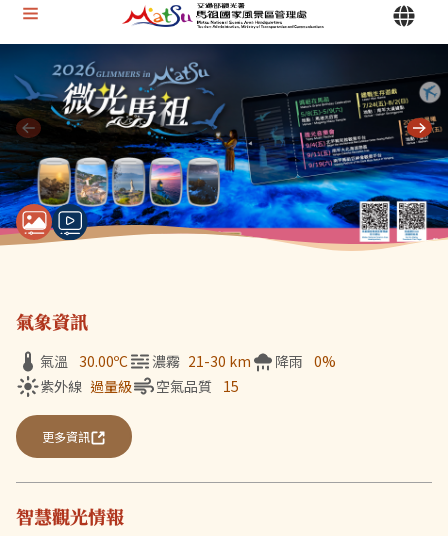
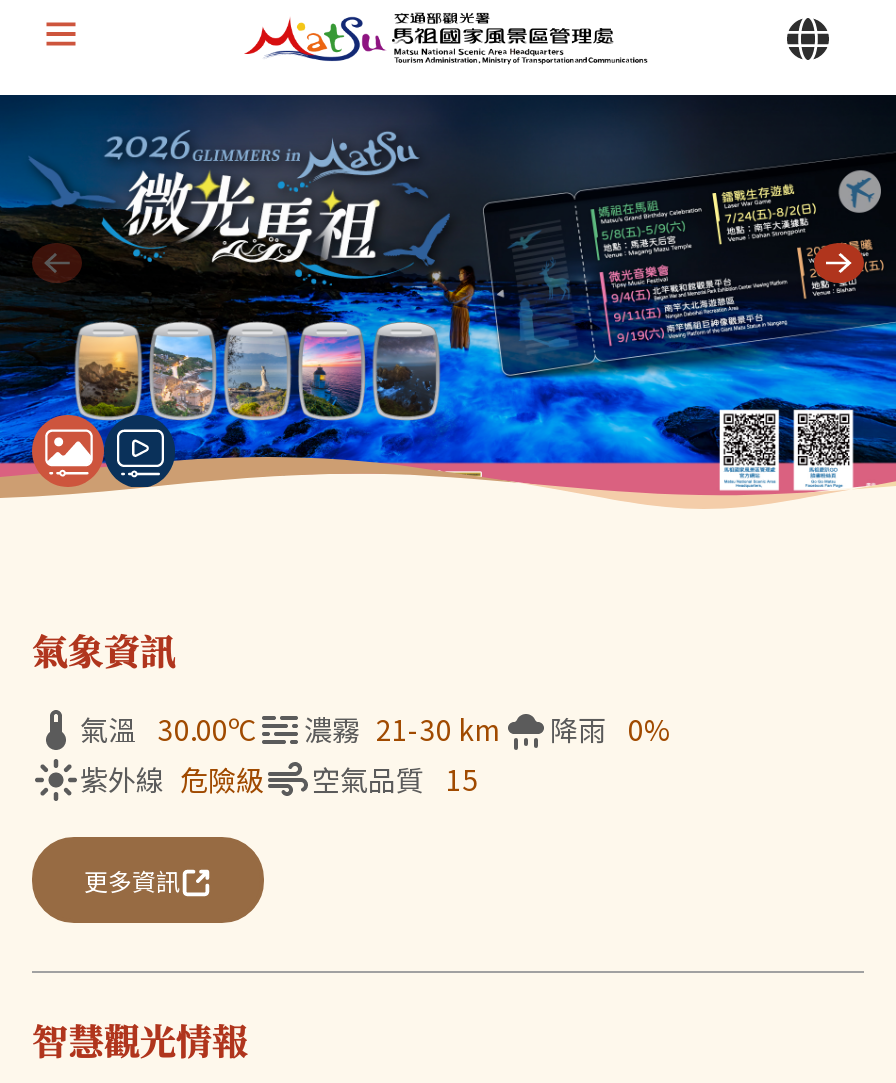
[40,376,132,396] 紫外線 過量級 -> [80,759,264,799] 紫外線 危險級

